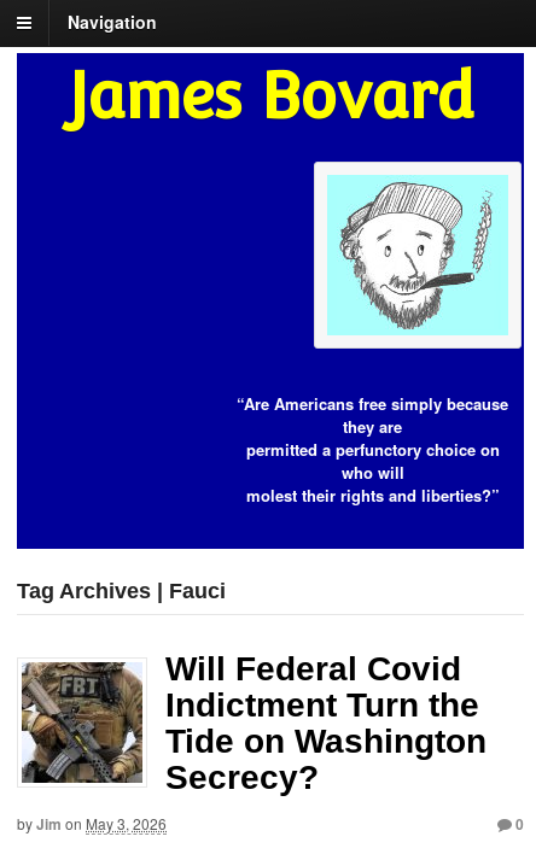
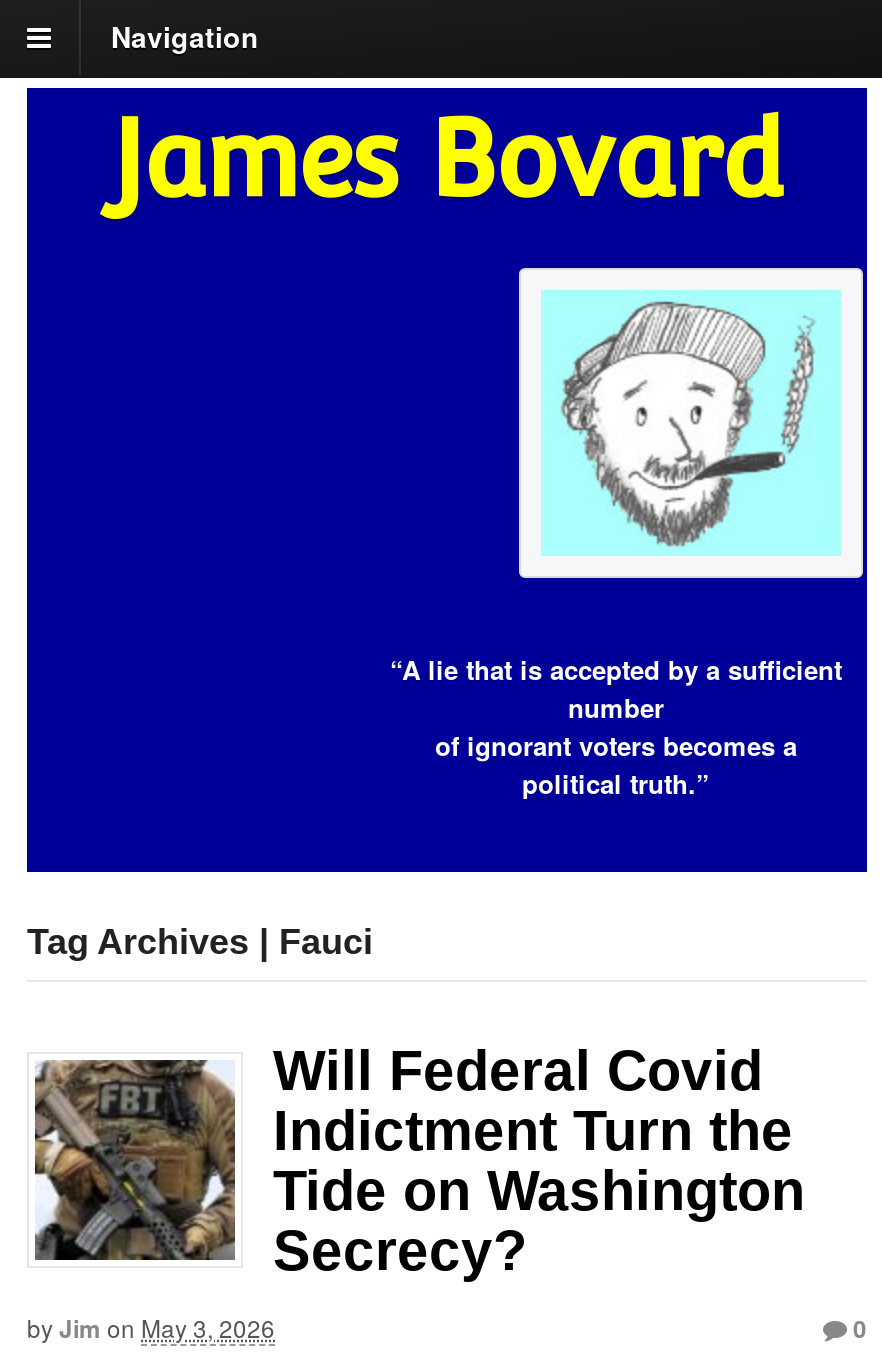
[237,393,508,507] “Are Americans free simply because | they are | permitted a perfunctory choice on | who will | molest their rights and liberties?” -> [390,651,842,803] “A lie that is accepted by a sufficient | number | of ignorant voters becomes a | political truth.”

